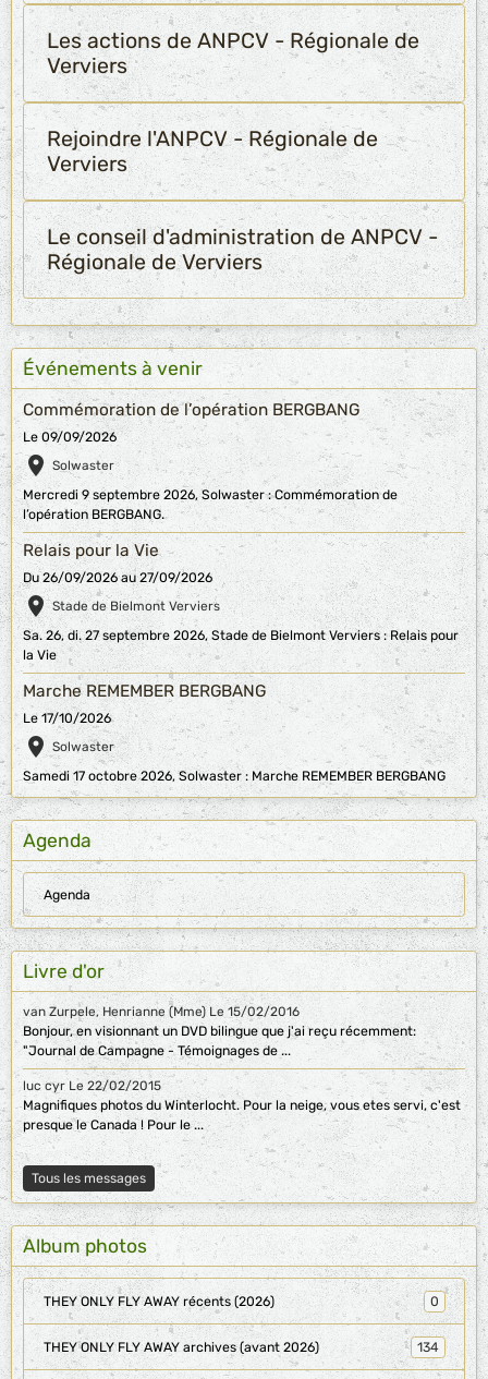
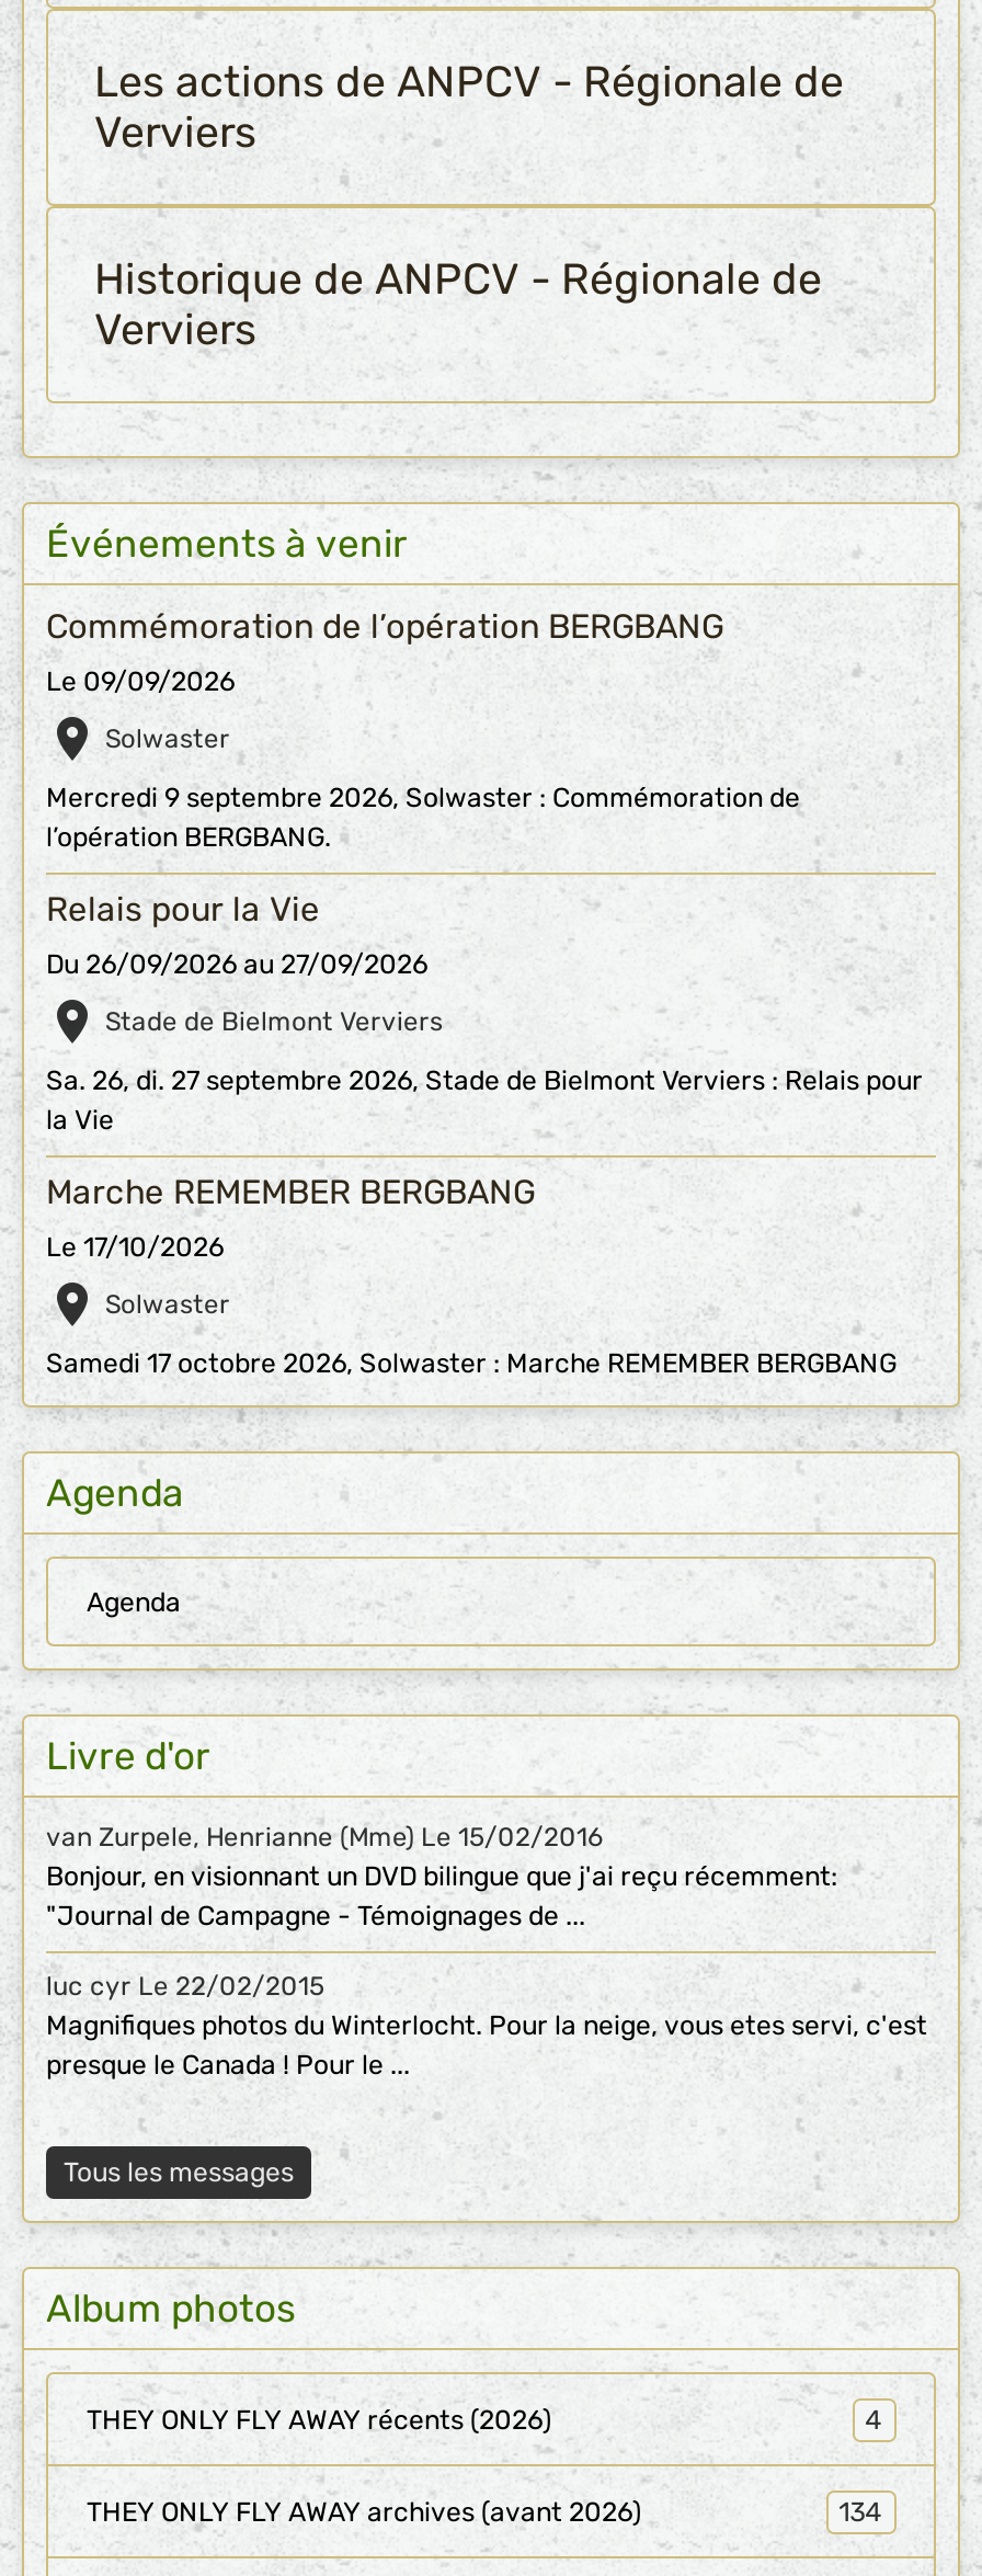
[47,127,378,152] Rejoindre l'ANPCV - Régionale de -> [94,255,822,305] Historique de ANPCV - Régionale de
[47,225,438,275] Le conseil d'administration de ANPCV - | Régionale de Verviers -> none
[430,1294,439,1309] 0 -> [865,2404,882,2435] 4

